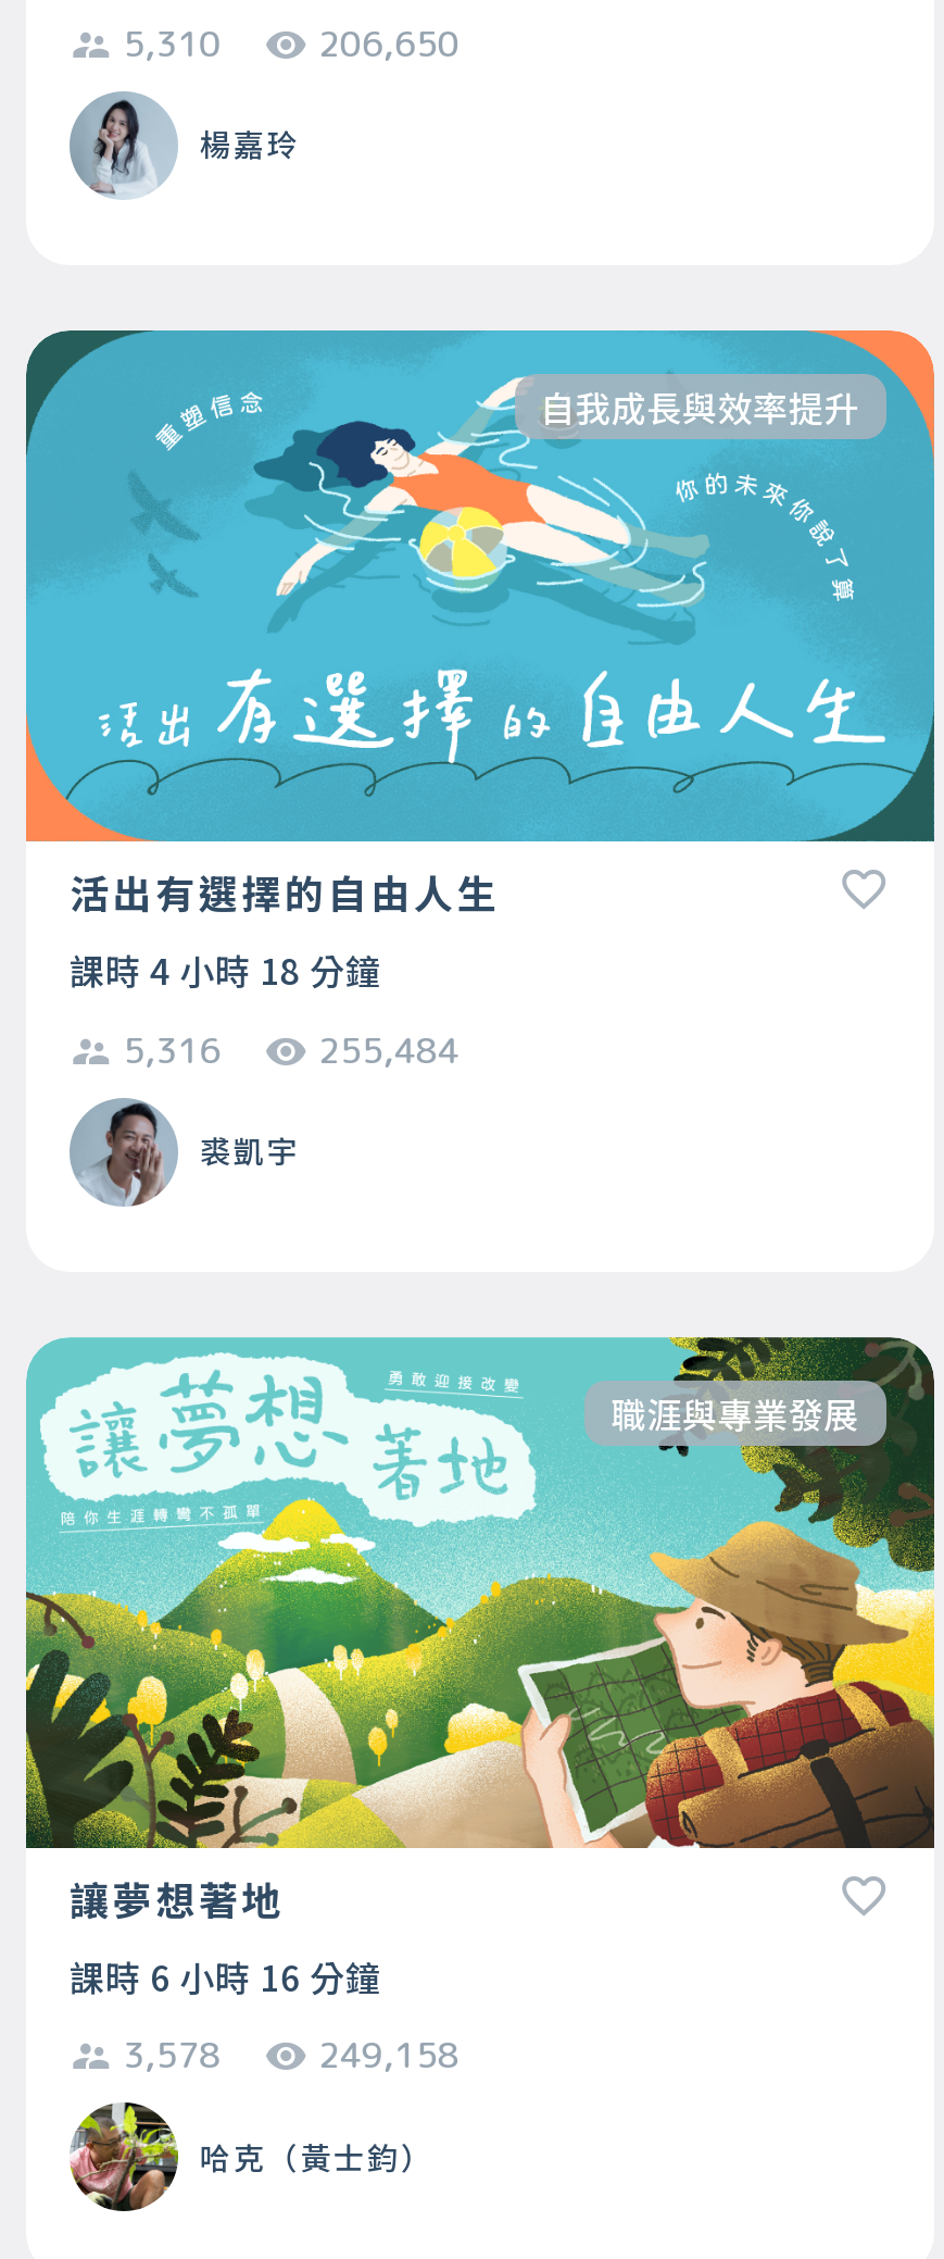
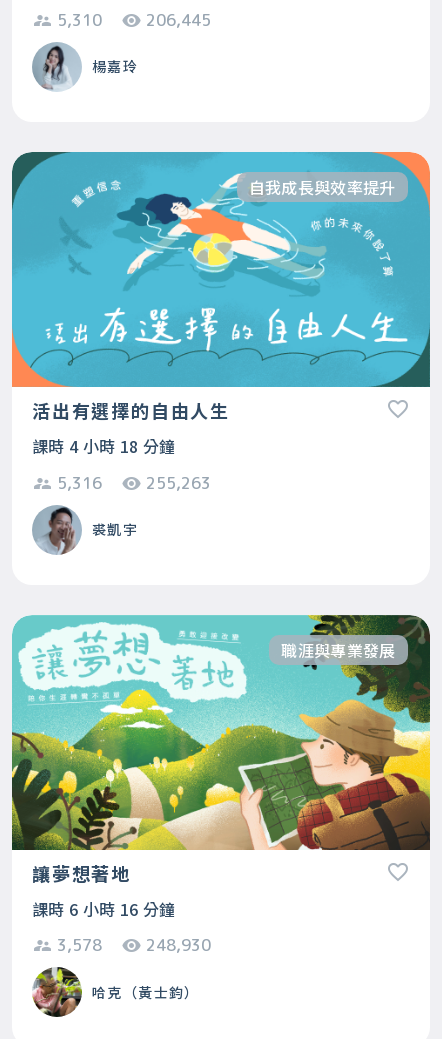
[318,19,459,67] 206,650 -> [146,9,211,31] 206,445
[318,1025,459,1073] 255,484 -> [146,472,211,494] 255,263
[318,2031,459,2079] 249,158 -> [146,934,211,956] 248,930

